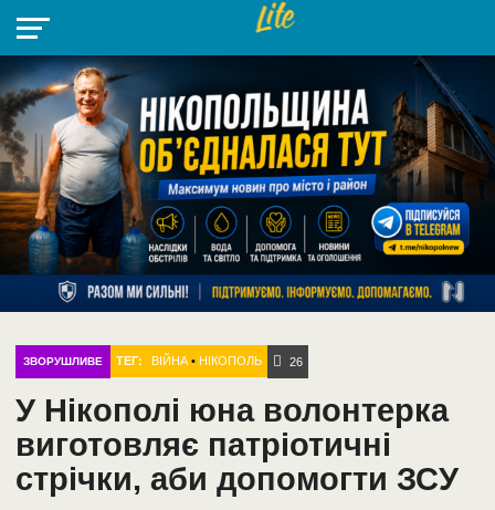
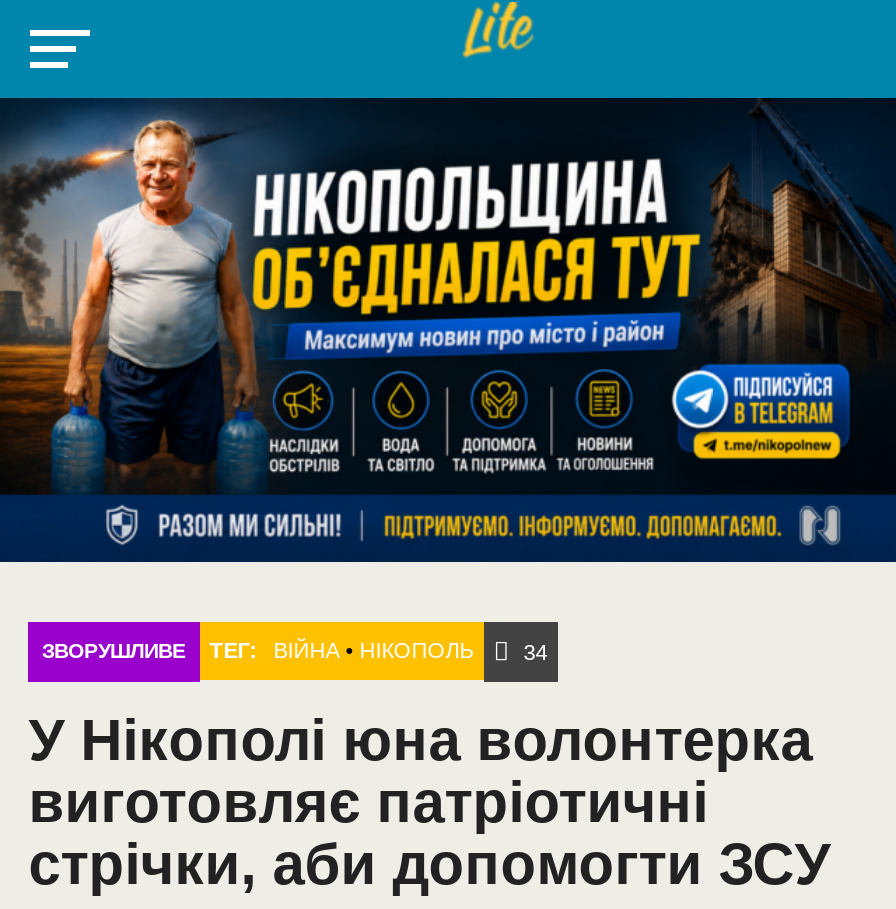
[289,355,302,369] 26 -> [523,640,547,664] 34

